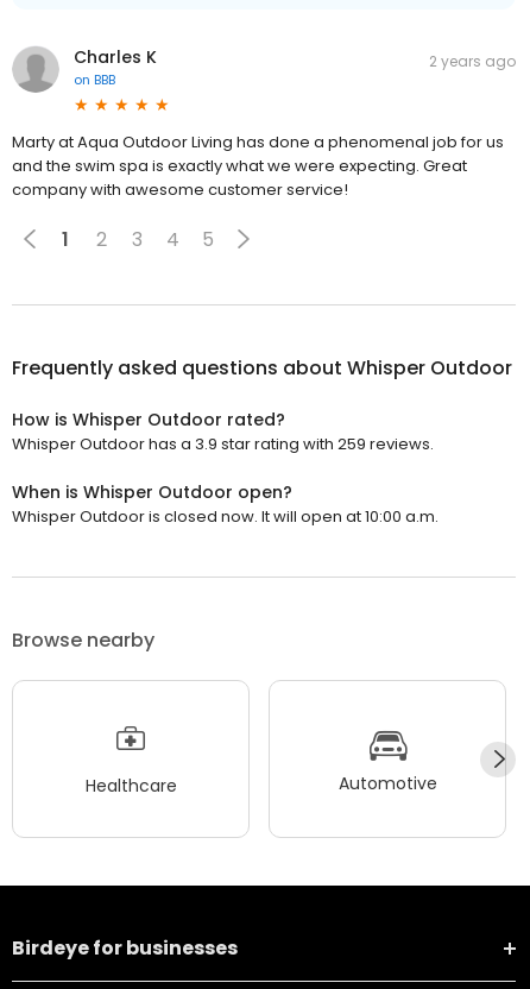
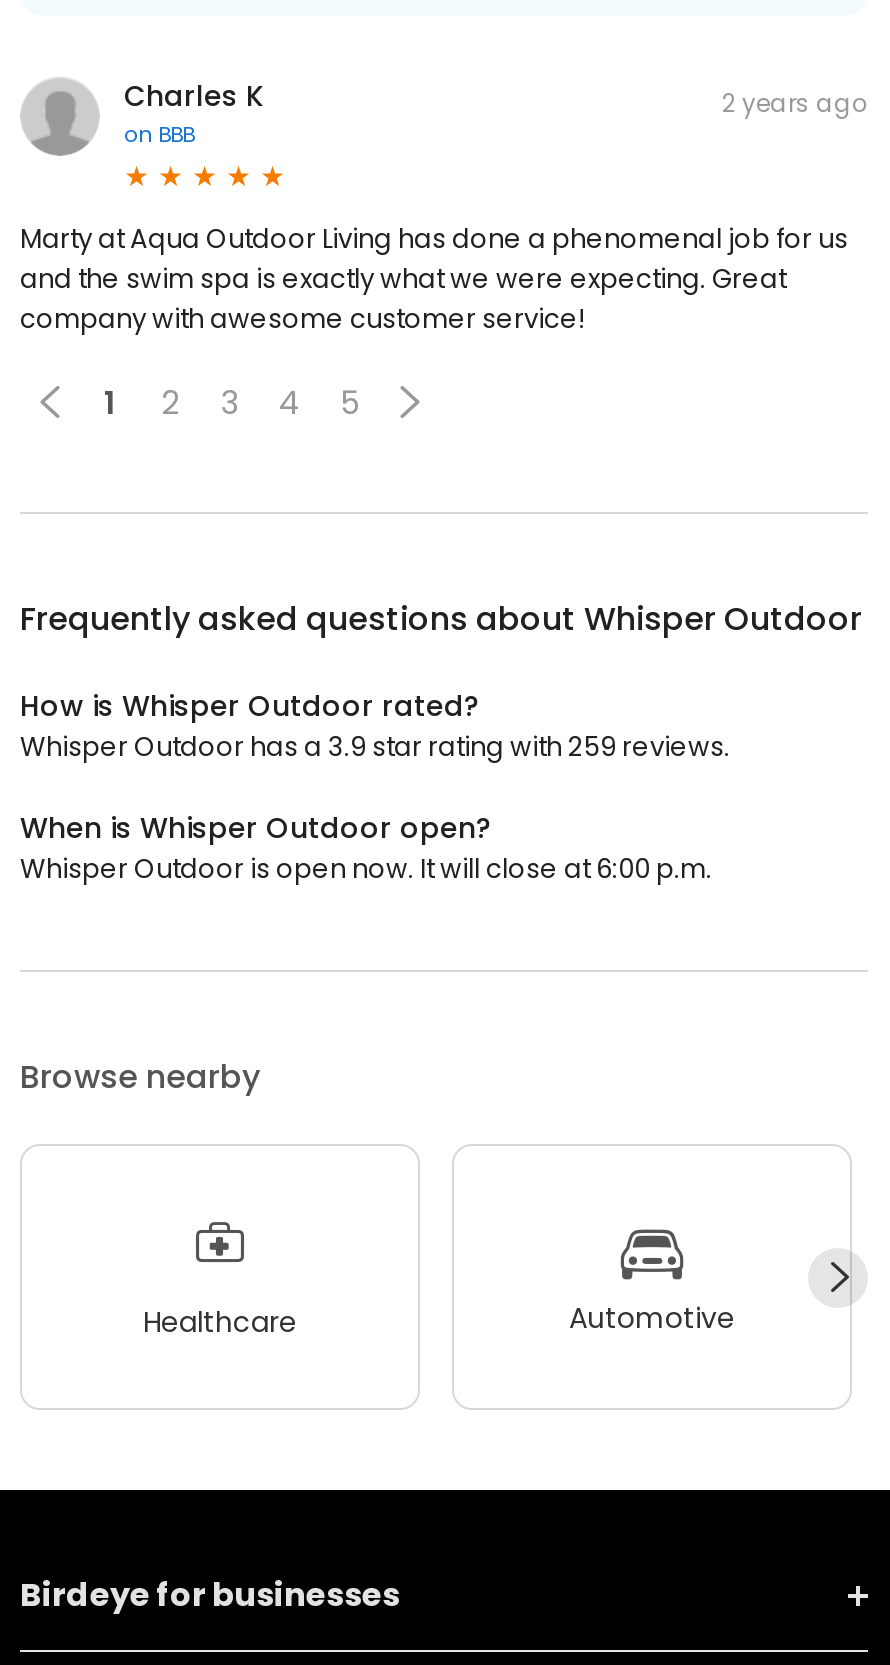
[12,505,438,528] Whisper Outdoor is closed now. It will open at 10:00 a.m. -> [20,850,712,888] Whisper Outdoor is open now. It will close at 6:00 p.m.

